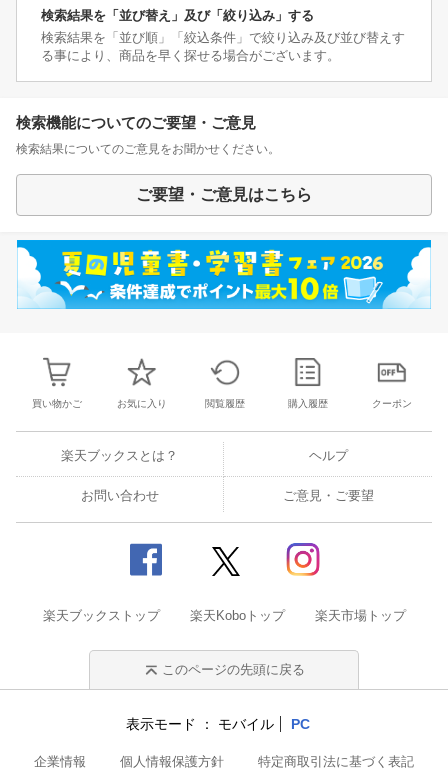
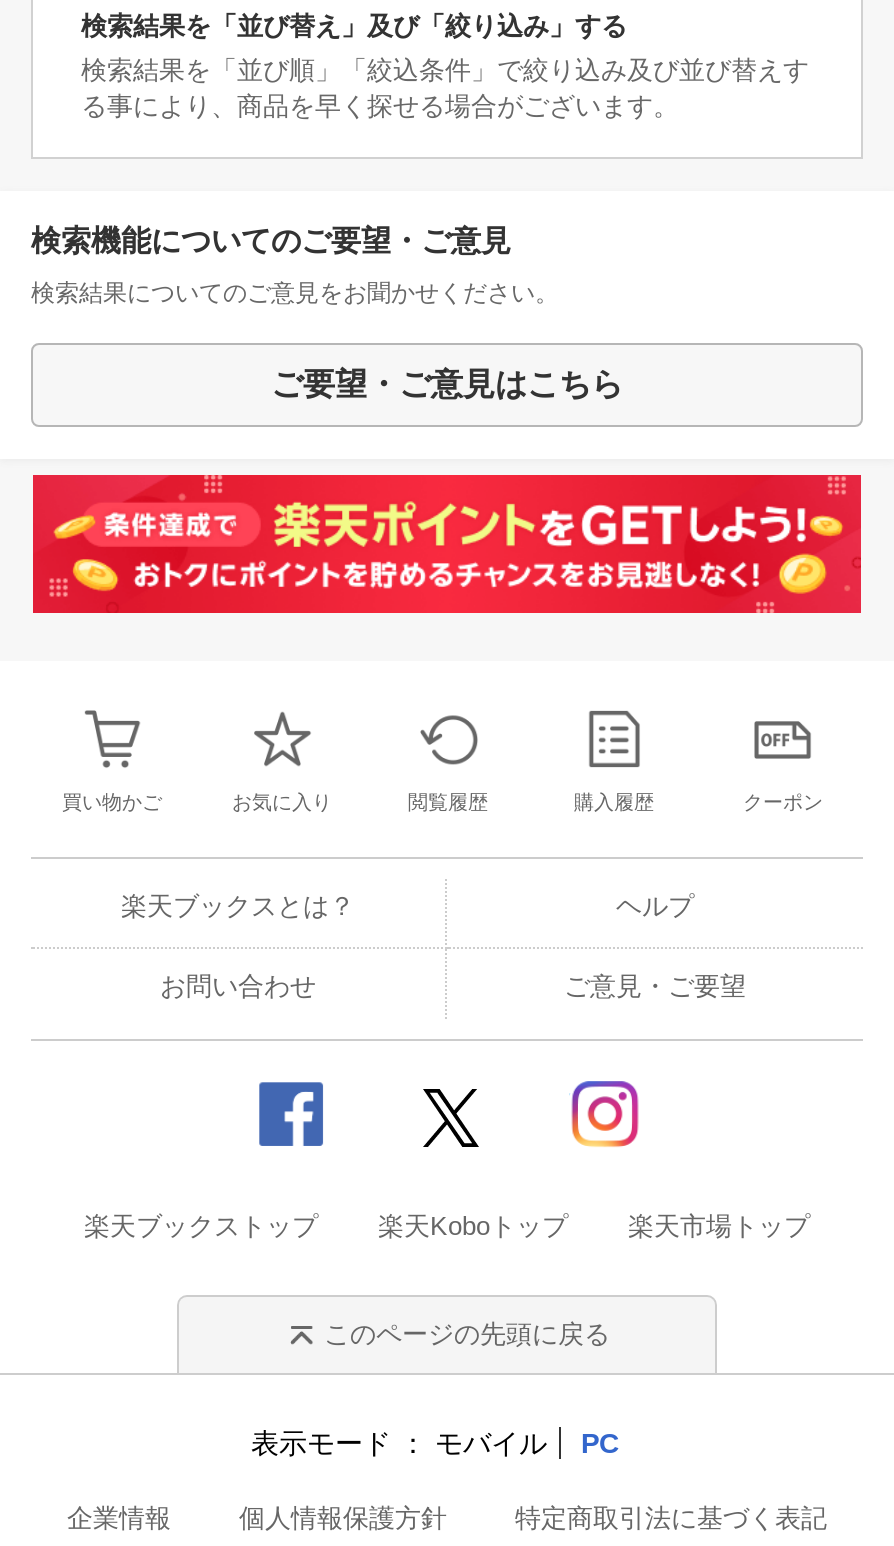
[16,239,432,310] [image] -> [31,473,863,615] [image]

